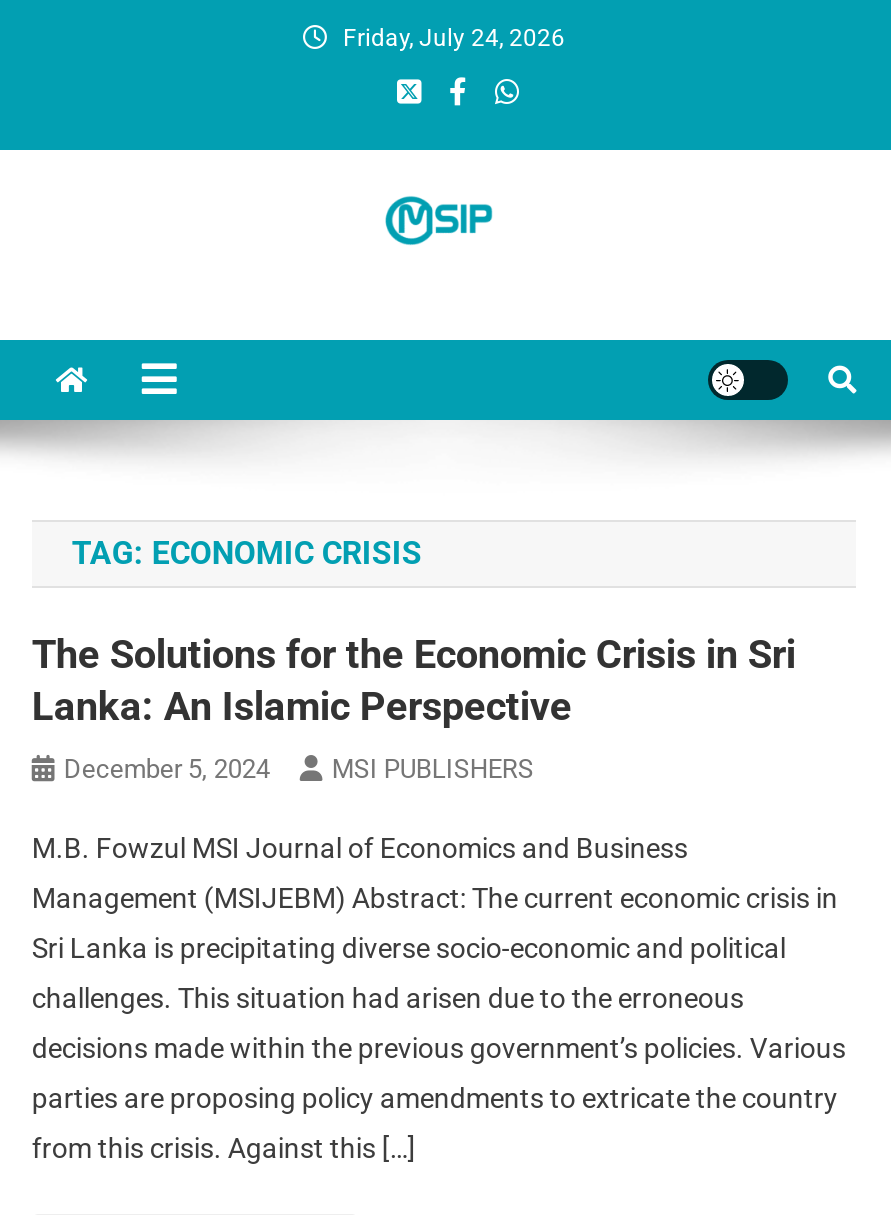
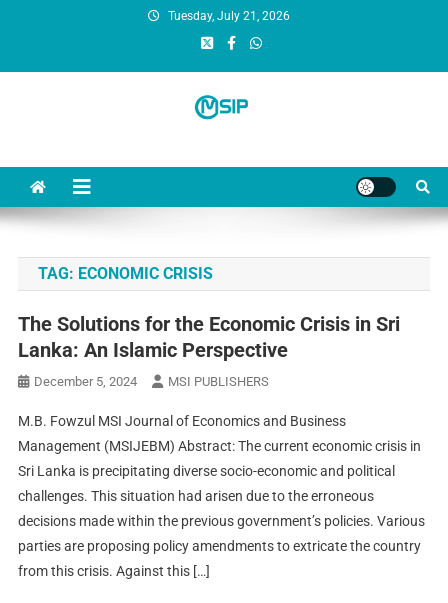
[343,24,565,52] Friday, July 24, 2026 -> [168,9,290,23] Tuesday, July 21, 2026

